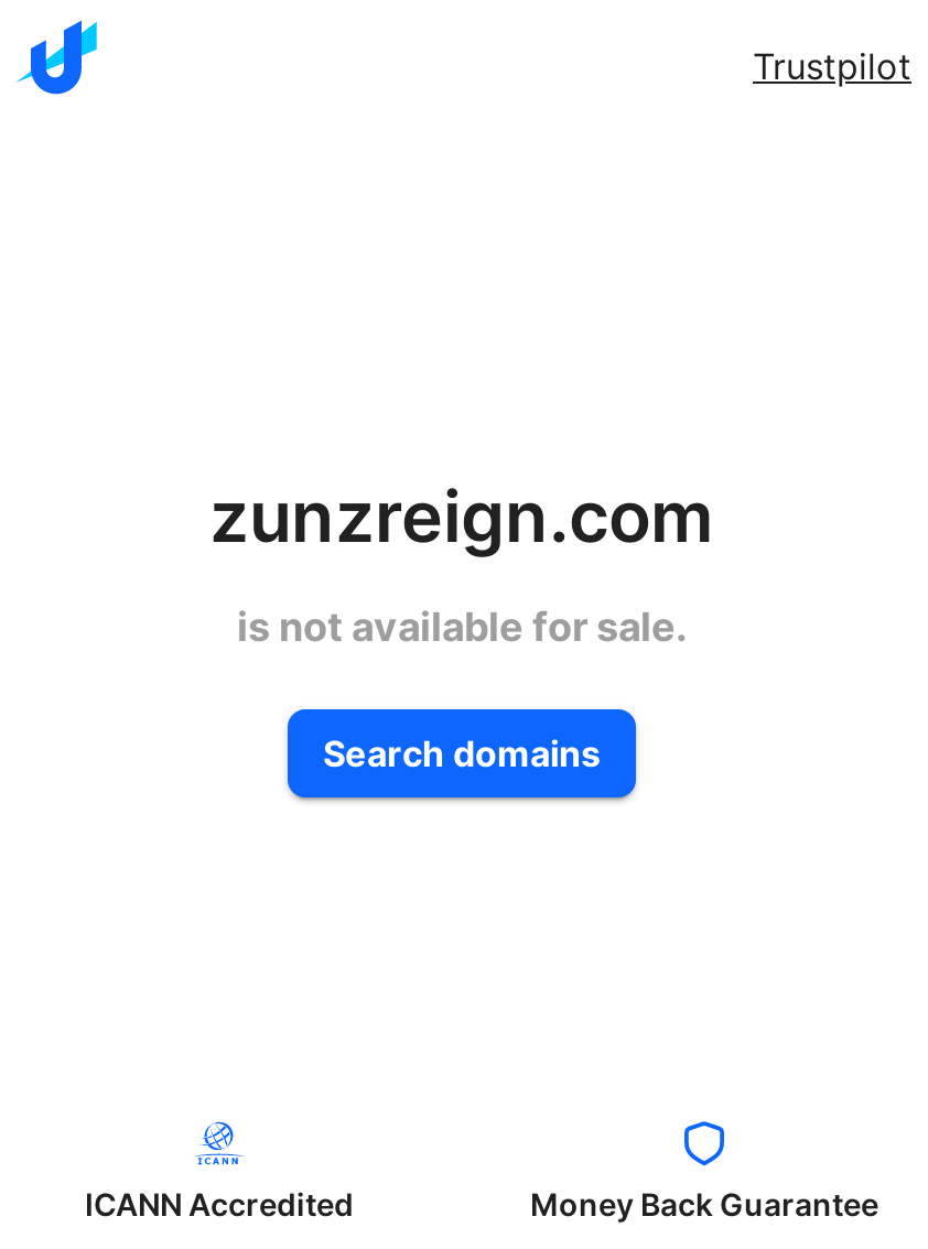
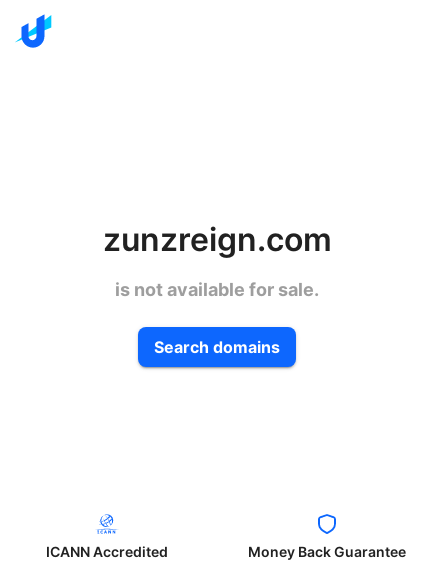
[753,44,911,88] Trustpilot -> none

